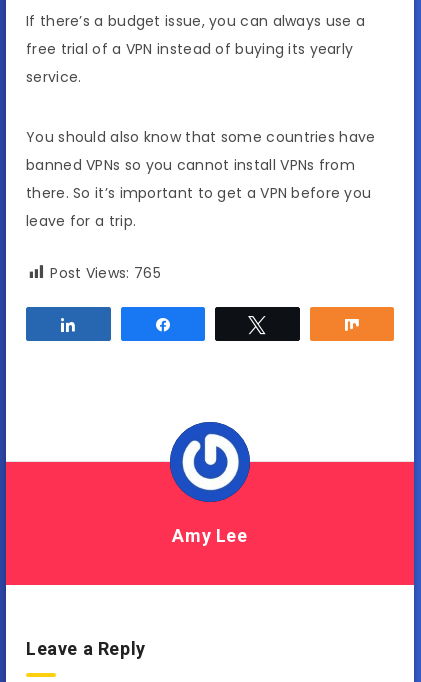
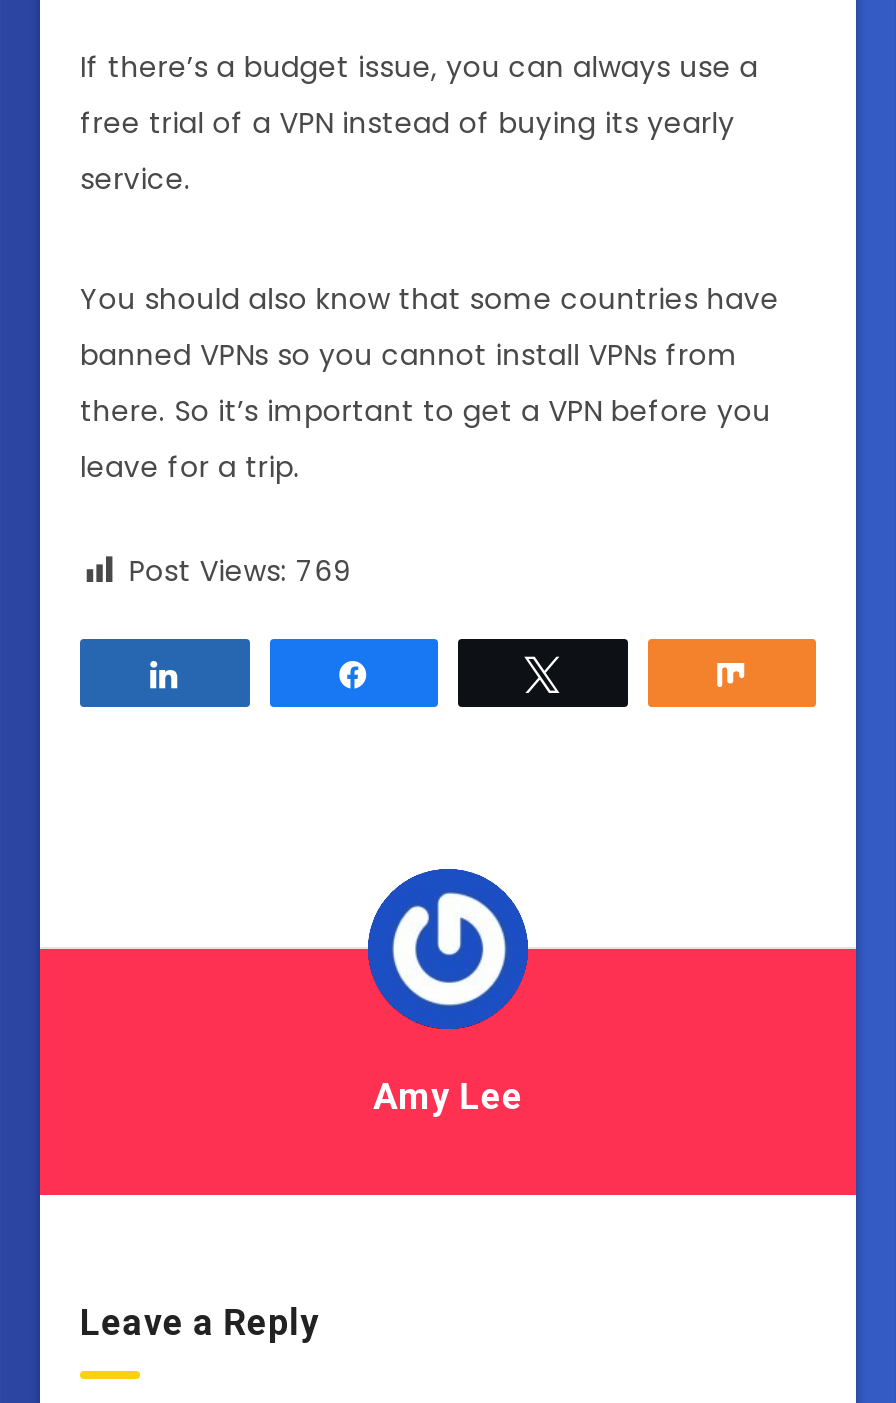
[50,263,161,283] Post Views: 765 -> [129,551,352,591] Post Views: 769

